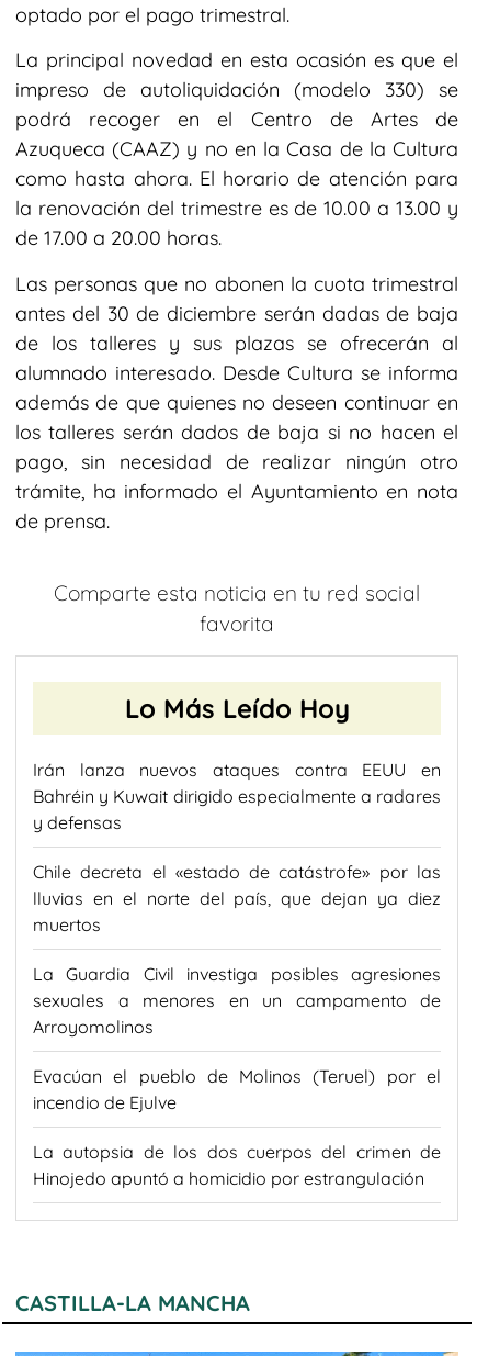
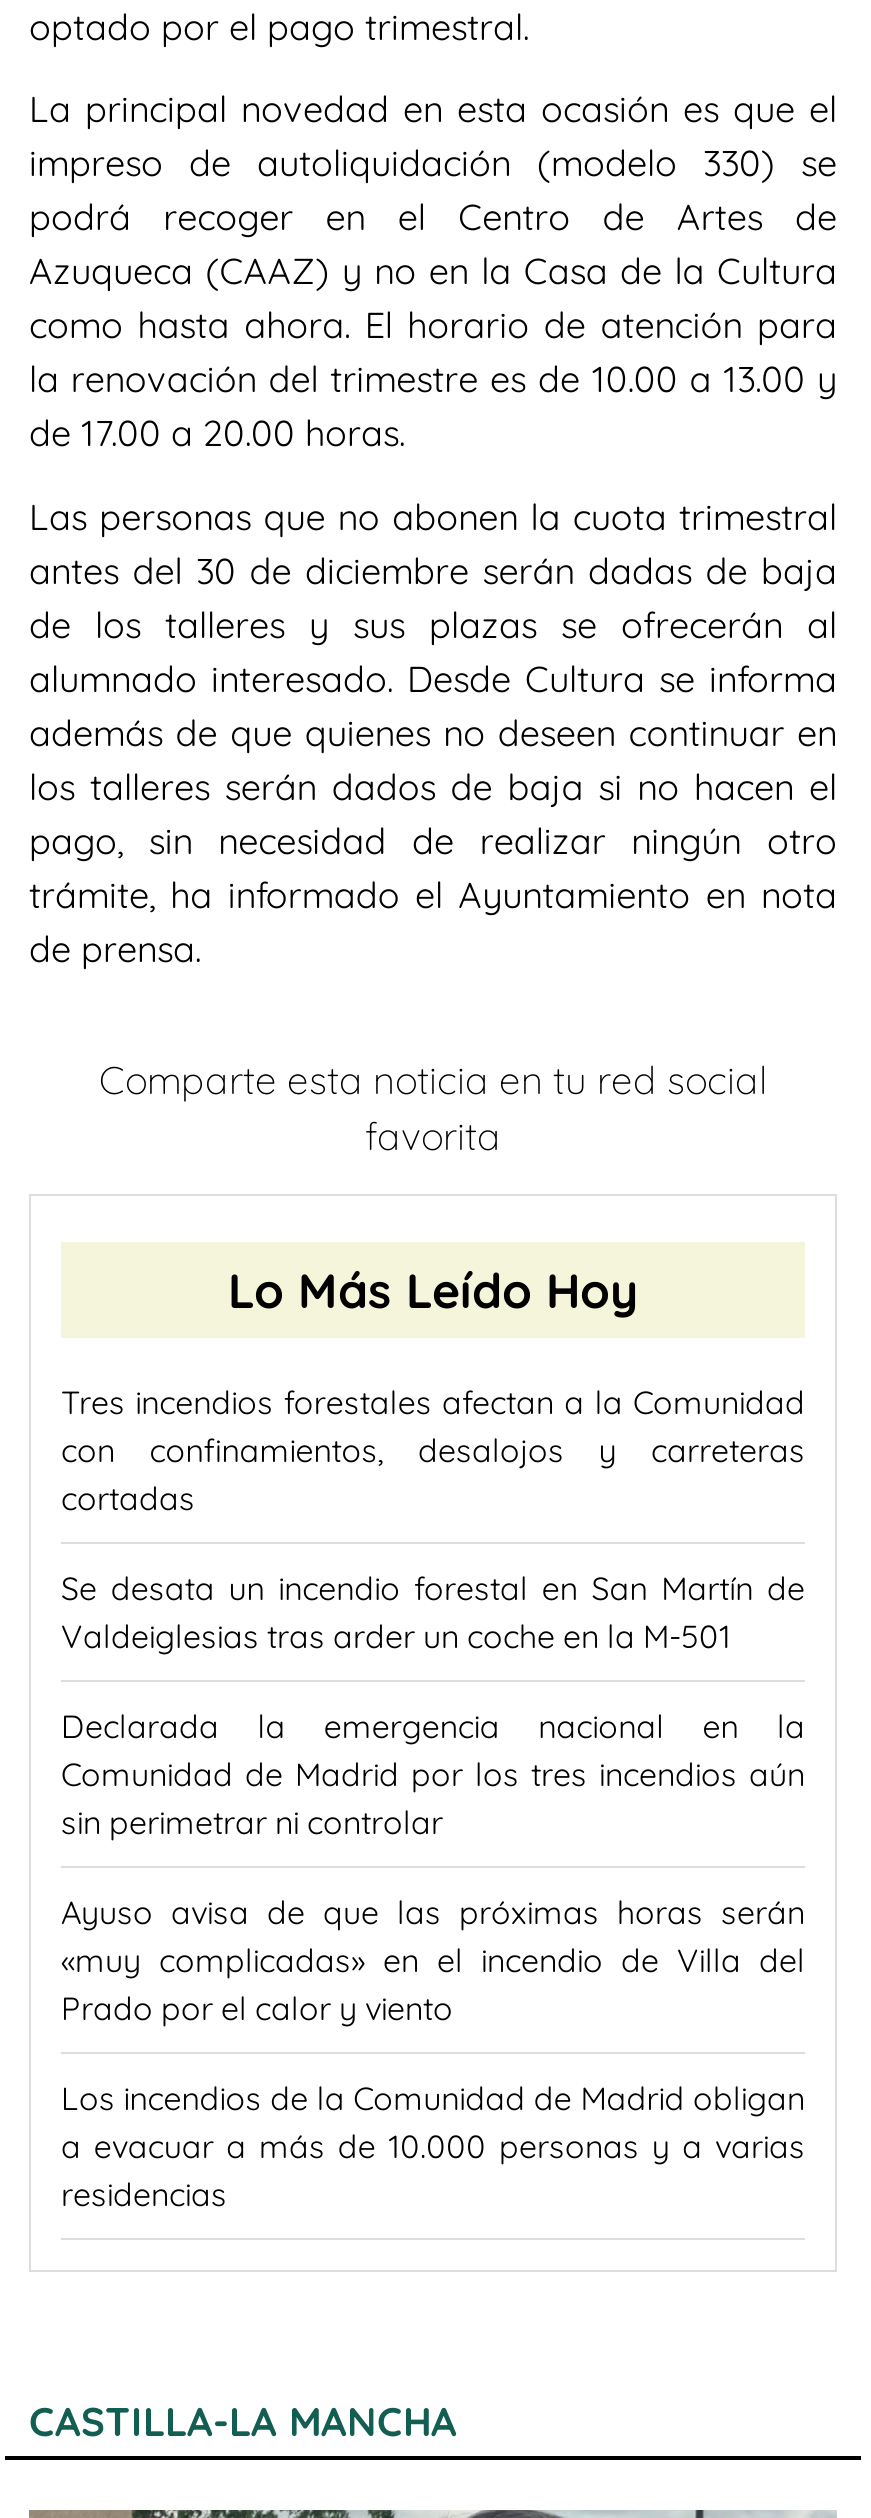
[33,758,441,833] Irán lanza nuevos ataques contra EEUU en | Bahréin y Kuwait dirigido especialmente a radares | y defensas -> [61,1381,805,1517] Tres incendios forestales afectan a la Comunidad | con confinamientos, desalojos y carreteras | cortadas
[33,860,441,935] Chile decreta el «estado de catástrofe» por las | lluvias en el norte del país, que dejan ya diez | muertos -> [61,1567,805,1655] Se desata un incendio forestal en San Martín de | Valdeiglesias tras arder un coche en la M-501
[33,962,441,1037] La Guardia Civil investiga posibles agresiones | sexuales a menores en un campamento de | Arroyomolinos -> [61,1705,805,1841] Declarada la emergencia nacional en la | Comunidad de Madrid por los tres incendios aún | sin perimetrar ni controlar
[33,1065,441,1113] Evacúan el pueblo de Molinos (Teruel) por el | incendio de Ejulve -> [61,1891,805,2027] Ayuso avisa de que las próximas horas serán | «muy complicadas» en el incendio de Villa del | Prado por el calor y viento
[33,1140,441,1189] La autopsia de los dos cuerpos del crimen de | Hinojedo apuntó a homicidio por estrangulación -> [61,2077,805,2213] Los incendios de la Comunidad de Madrid obligan | a evacuar a más de 10.000 personas y a varias | residencias

